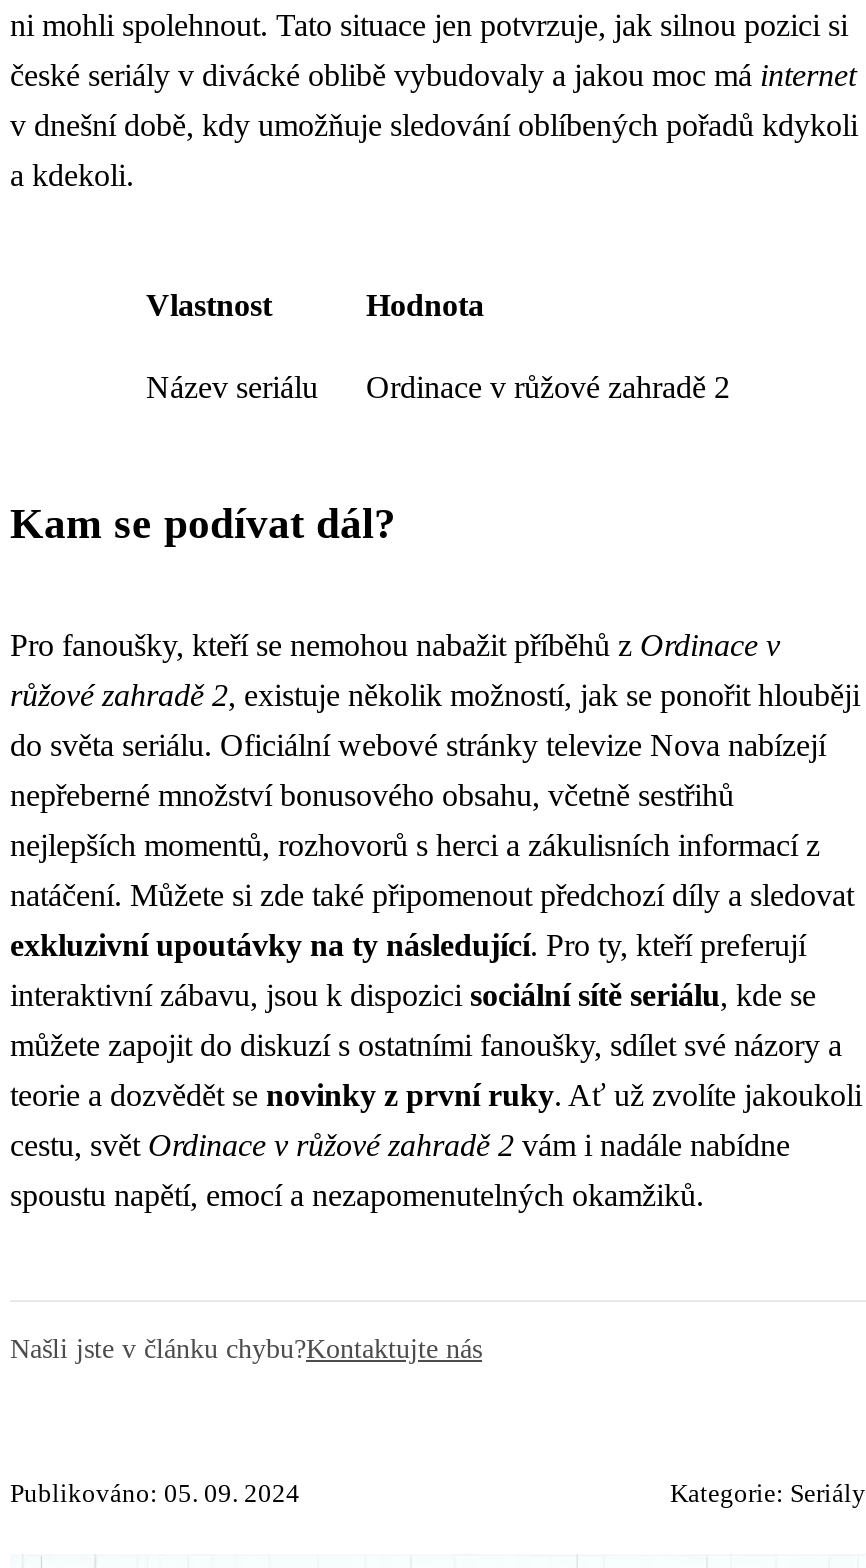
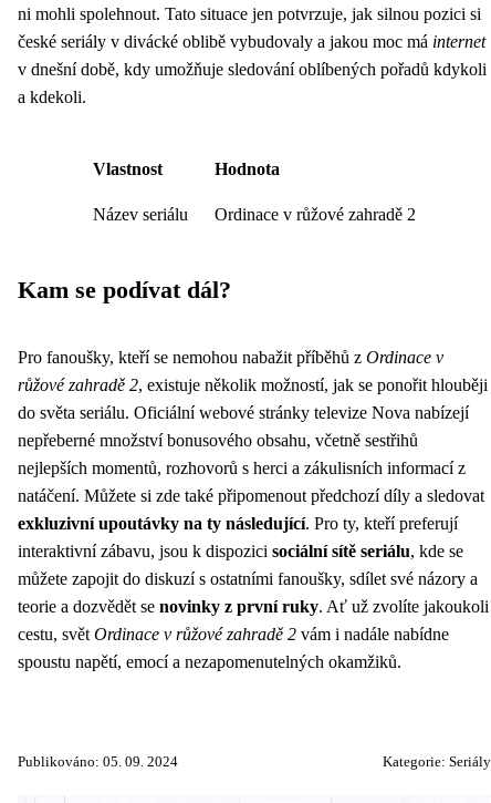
[10,1332,482,1364] Našli jste v článku chybu?Kontaktujte nás -> none

